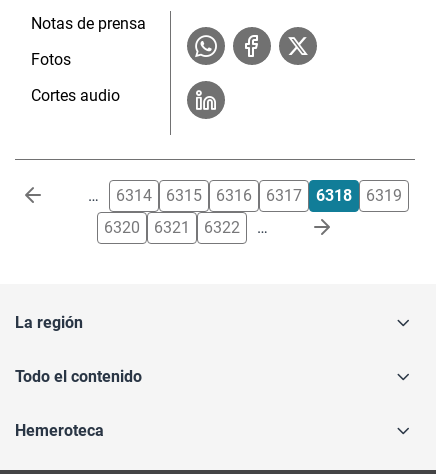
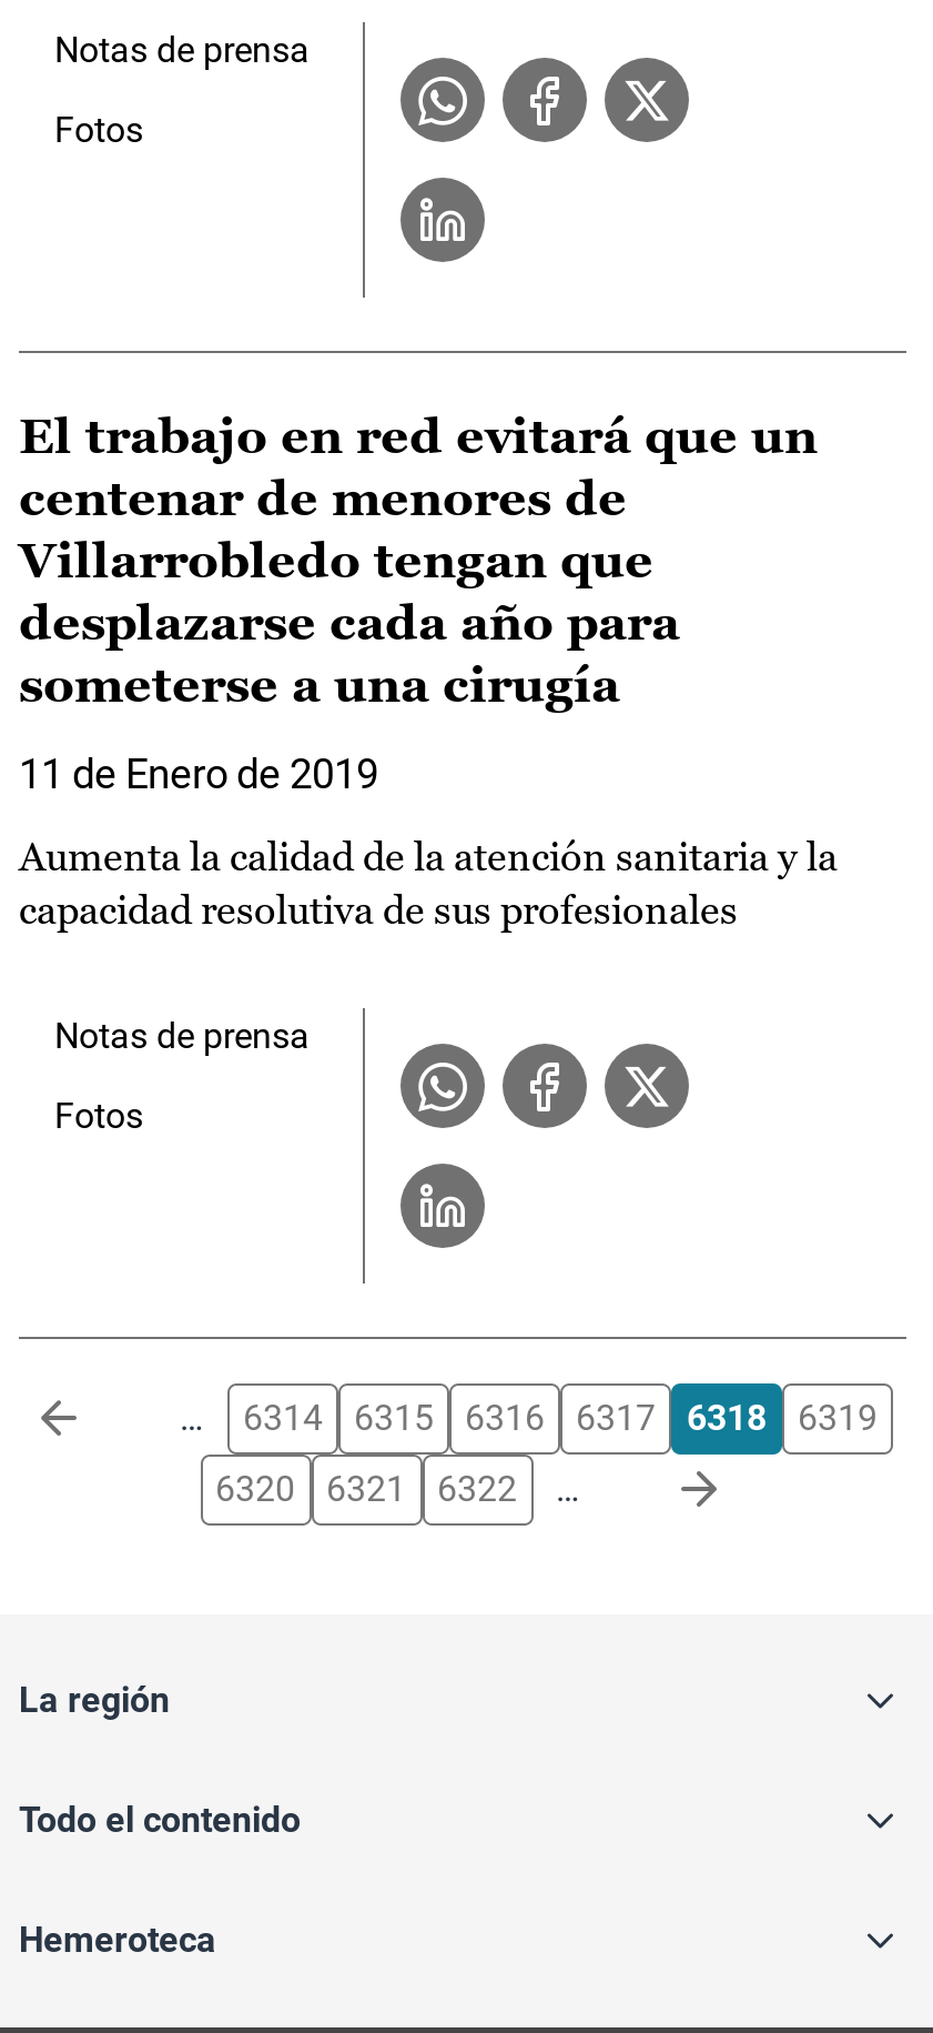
[31,86,120,105] Cortes audio -> [19,409,838,1137] El trabajo en red evitará que un | centenar de menores de | Villarrobledo tengan que | desplazarse cada año para | someterse a una cirugía | 11 de Enero de 2019 | Aumenta la calidad de la atención sanitaria y la | capacidad resolutiva de sus profesionales | Notas de prensa | Fotos

